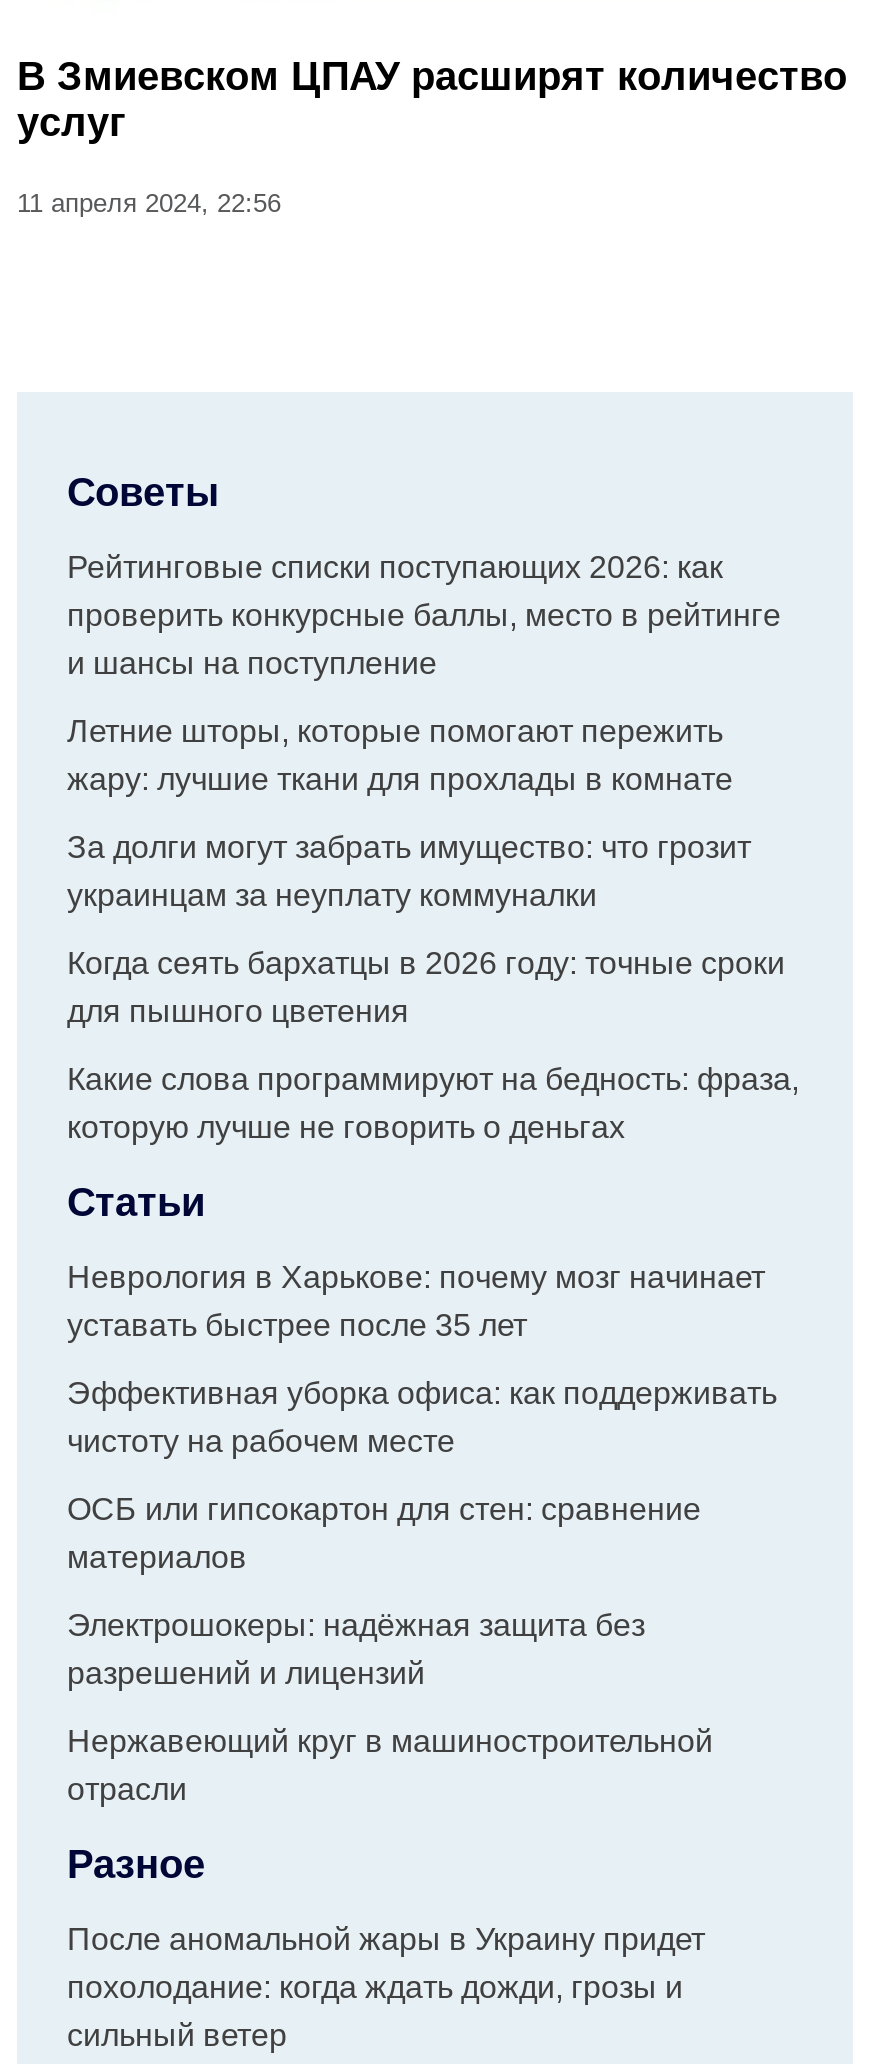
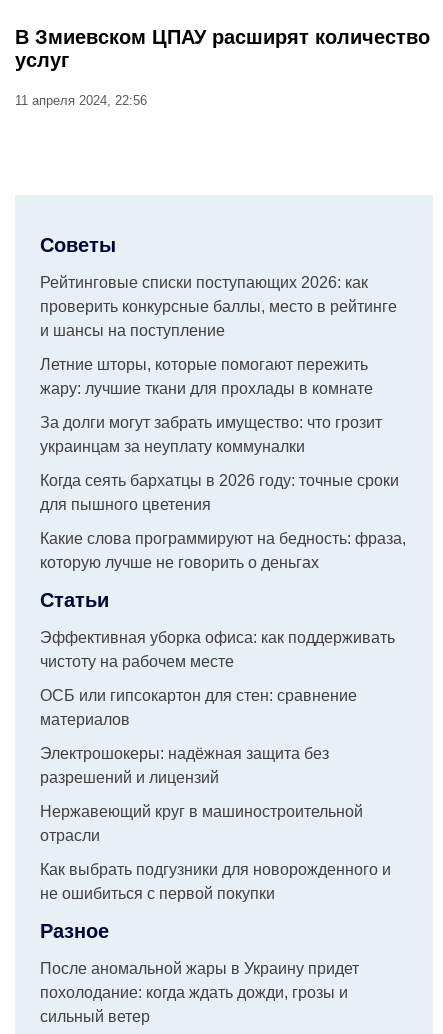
[67,1259,765,1341] Неврология в Харькове: почему мозг начинает | уставать быстрее после 35 лет -> none
moved [67,1375,777,1805] -> [40,629,395,844]: Эффективная уборка офиса: как поддерживать | чистоту на рабочем месте | ОСБ или гипсокартон для стен: сравнение | материалов | Электрошокеры: надёжная защита без | разрешений и лицензий | Нержавеющий круг в машиностроительной | отрасли
none -> [40,861,391,902] Как выбрать подгузники для новорожденного и | не ошибиться с первой покупки

